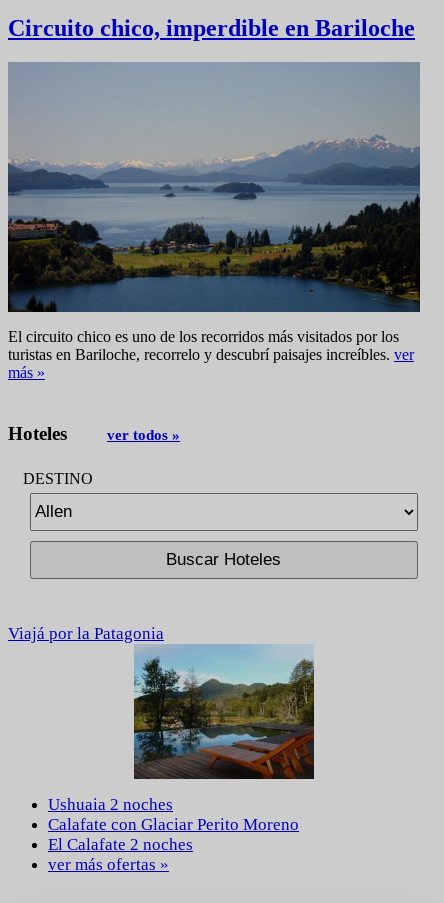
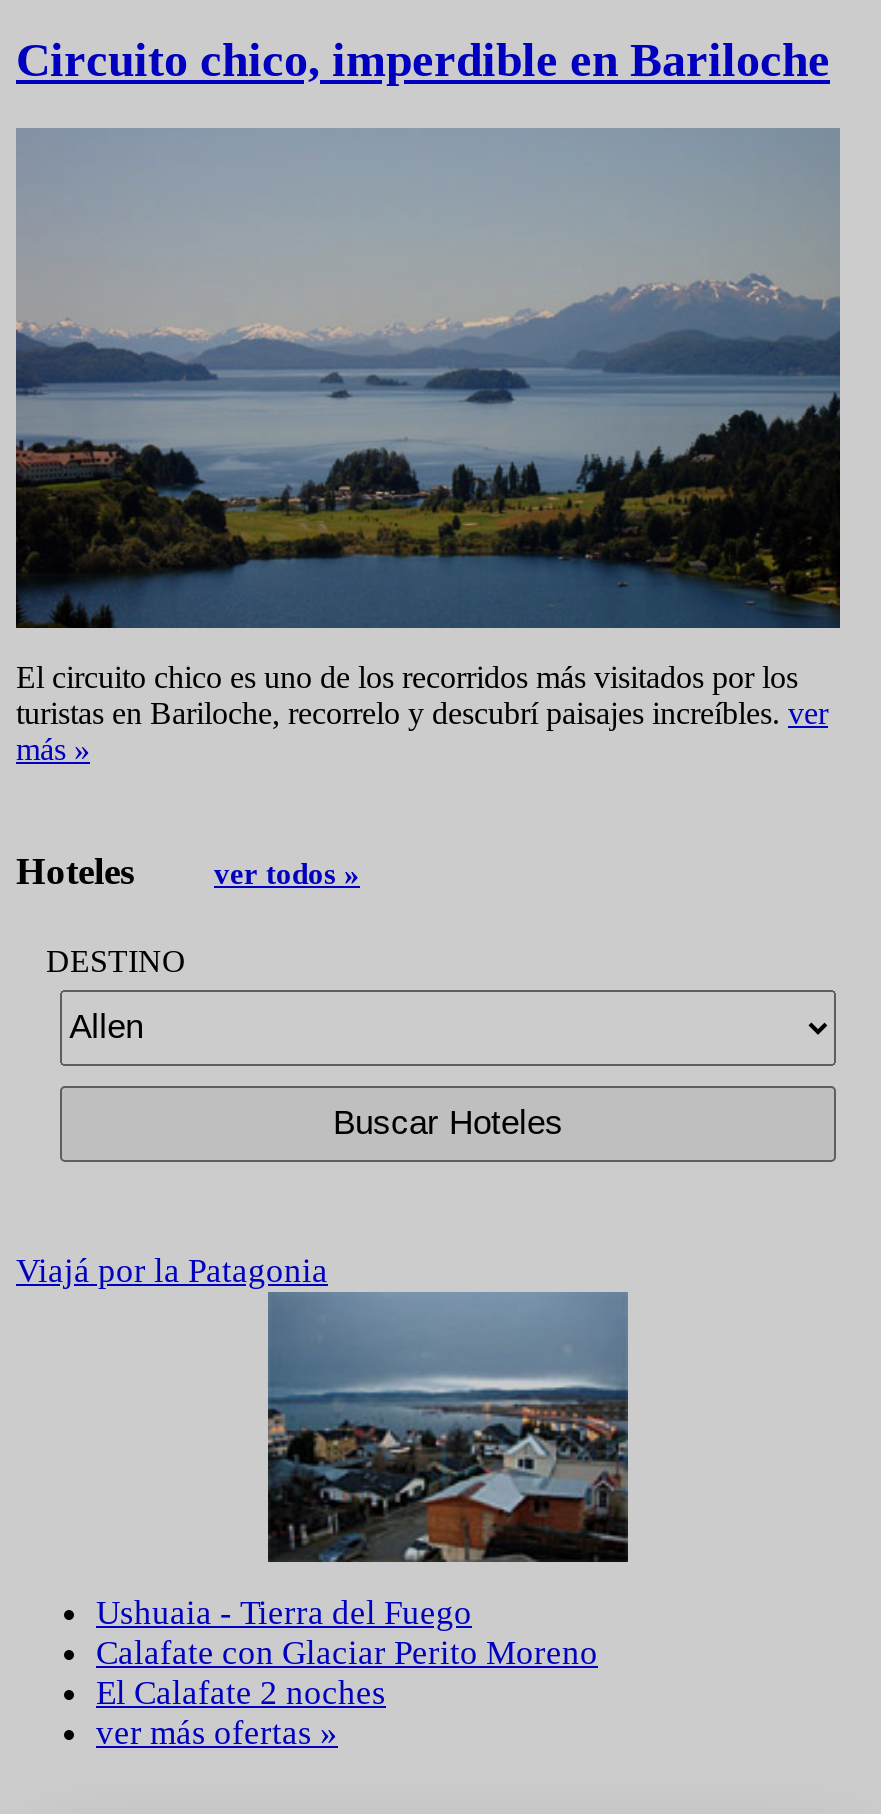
[48,645,315,814] [image] | Ushuaia 2 noches -> [96,1292,630,1632] [image] | Ushuaia - Tierra del Fuego

